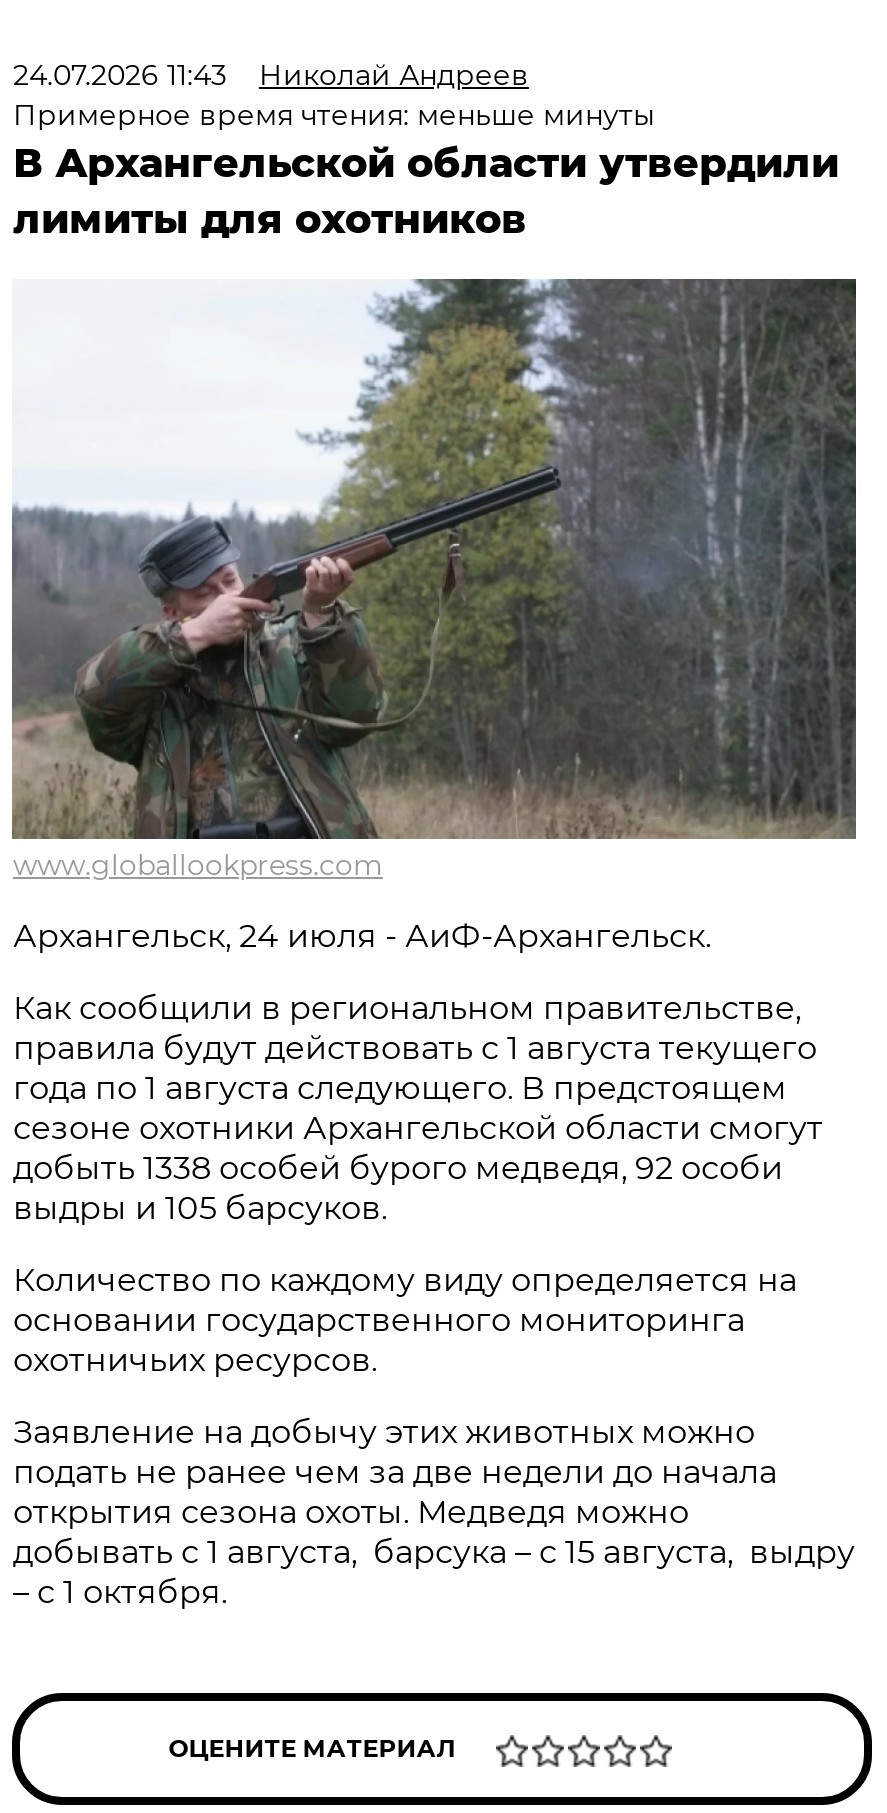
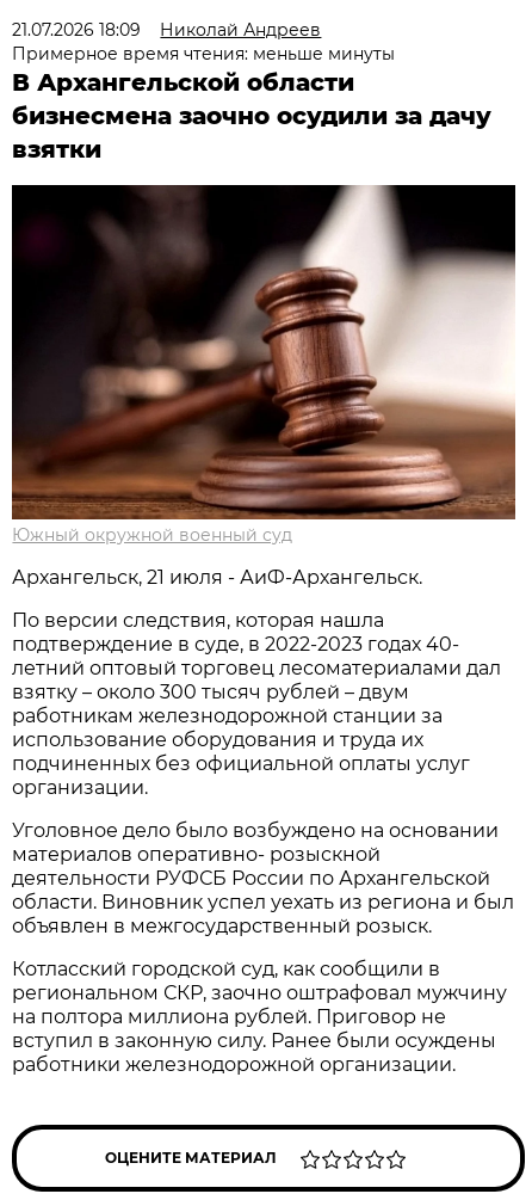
[13,57,529,93] 24.07.2026 11:43 Николай Андреев -> [12,19,321,41] 21.07.2026 18:09 Николай Андреев
[13,139,839,243] В Архангельской области утвердили | лимиты для охотников -> [12,68,492,164] В Архангельской области | бизнесмена заочно осудили за дачу | взятки
[10,277,858,883] [image] | www.globallookpress.com -> [11,235,516,546] [image] | Южный окружной военный суд
[13,917,711,955] Архангельск, 24 июля - АиФ-Архангельск. -> [12,566,423,589] Архангельск, 21 июля - АиФ-Архангельск.
[13,989,823,1227] Как сообщили в региональном правительстве, | правила будут действовать с 1 августа текущего | года по 1 августа следующего. В предстоящем | сезоне охотники Архангельской области смогут | добыть 1338 особей бурого медведя, 92 особи | выдры и 105 барсуков. -> [12,609,501,799] По версии следствия, которая нашла | подтверждение в суде, в 2022-2023 годах 40- | летний оптовый торговец лесоматериалами дал | взятку – около 300 тысяч рублей – двум | работникам железнодорожной станции за | использование оборудования и труда их | подчиненных без официальной оплаты услуг | организации.
[13,1261,797,1379] Количество по каждому виду определяется на | основании государственного мониторинга | охотничьих ресурсов. -> [12,819,515,937] Уголовное дело было возбуждено на основании | материалов оперативно- розыскной | деятельности РУФСБ России по Архангельской | области. Виновник успел уехать из региона и был | объявлен в межгосударственный розыск.
[13,1413,855,1611] Заявление на добычу этих животных можно | подать не ранее чем за две недели до начала | открытия сезона охоты. Медведя можно | добывать с 1 августа, барсука – с 15 августа, выдру | – с 1 октября. -> [12,958,507,1076] Котласский городской суд, как сообщили в | региональном СКР, заочно оштрафовал мужчину | на полтора миллиона рублей. Приговор не | вступил в законную силу. Ранее были осуждены | работники железнодорожной организации.

